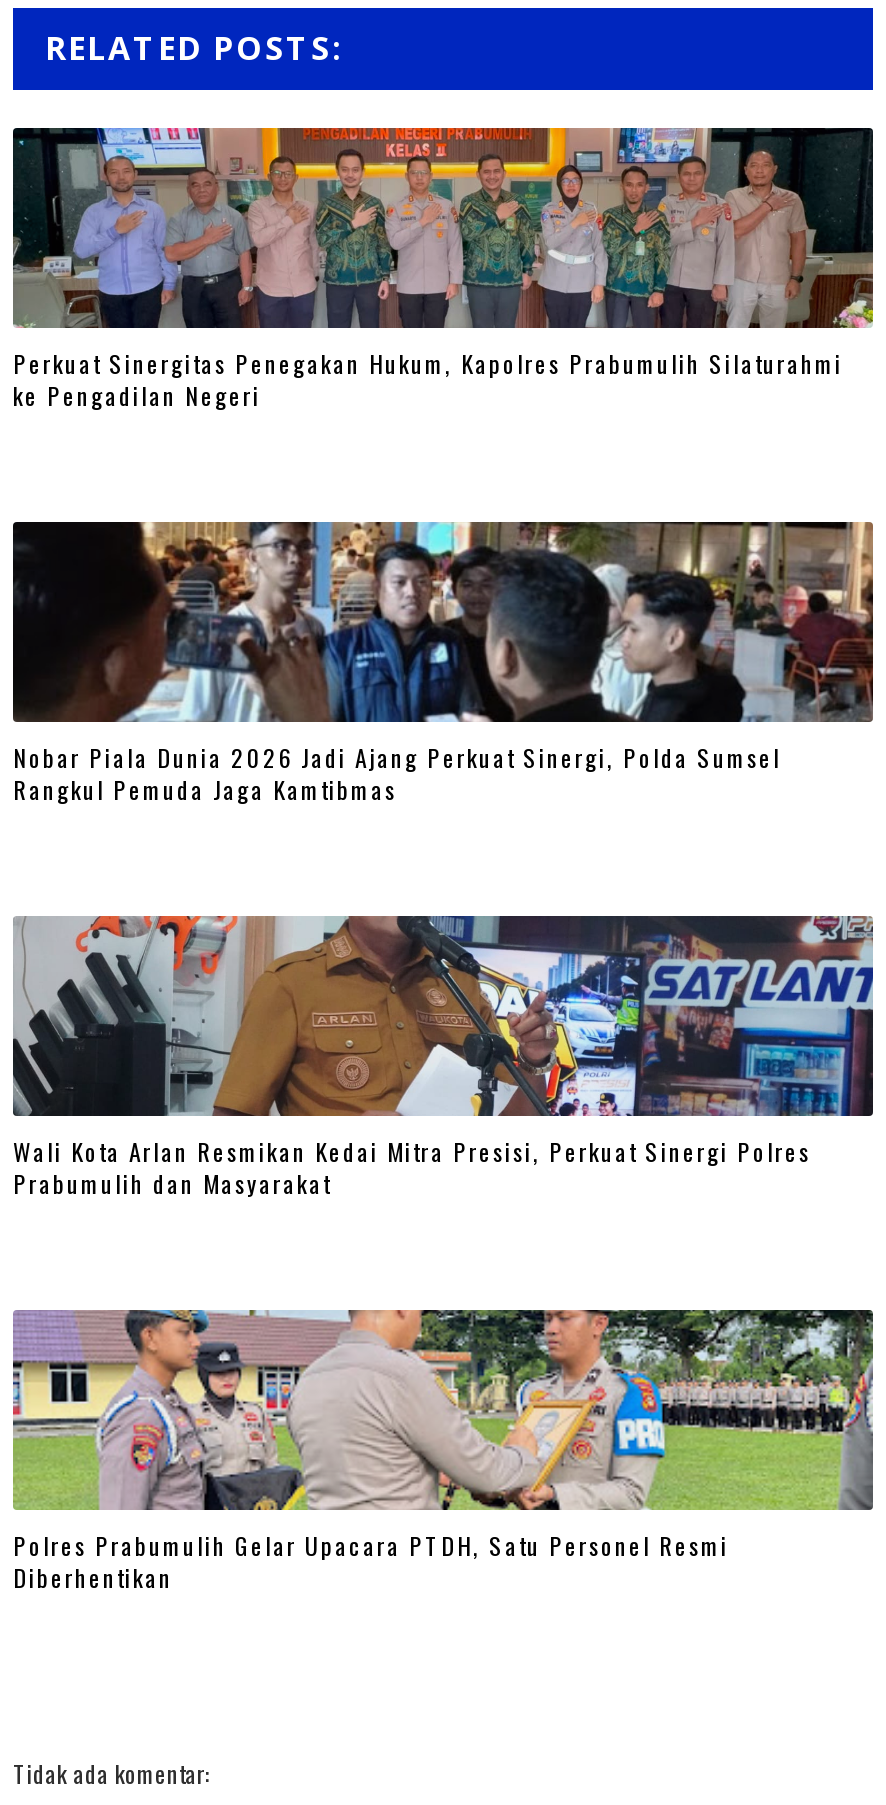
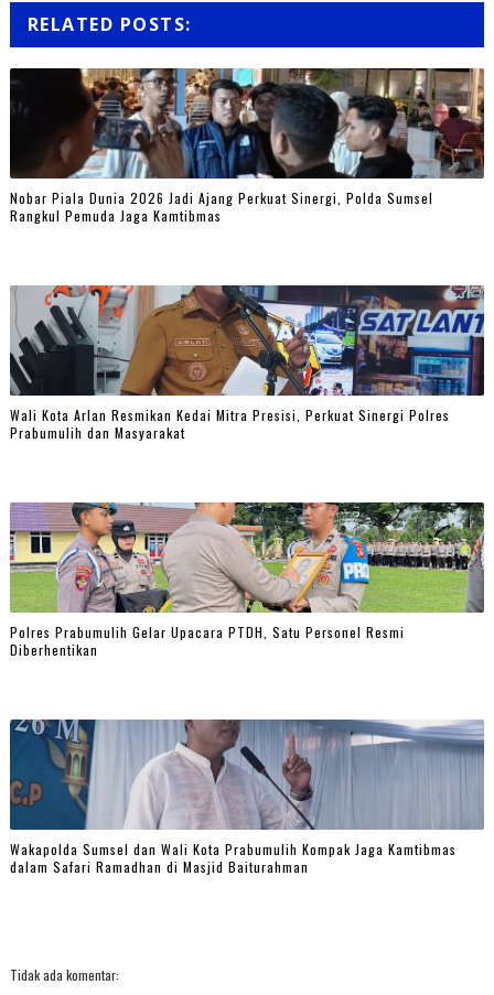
[11,126,875,411] [image] | Perkuat Sinergitas Penegakan Hukum, Kapolres Prabumulih Silaturahmi | ke Pengadilan Negeri -> none
moved [13,518,877,1593] -> [10,66,486,659]: [image] | Nobar Piala Dunia 2026 Jadi Ajang Perkuat Sinergi, Polda Sumsel | Rangkul Pemuda Jaga Kamtibmas | Wali Kota Arlan Resmikan Kedai Mitra Presisi, Perkuat Sinergi Polres | Prabumulih dan Masyarakat | Polres Prabumulih Gelar Upacara PTDH, Satu Personel Resmi | Diberhentikan
none -> [9,718,485,876] [image] | Wakapolda Sumsel dan Wali Kota Prabumulih Kompak Jaga Kamtibmas | dalam Safari Ramadhan di Masjid Baiturahman

